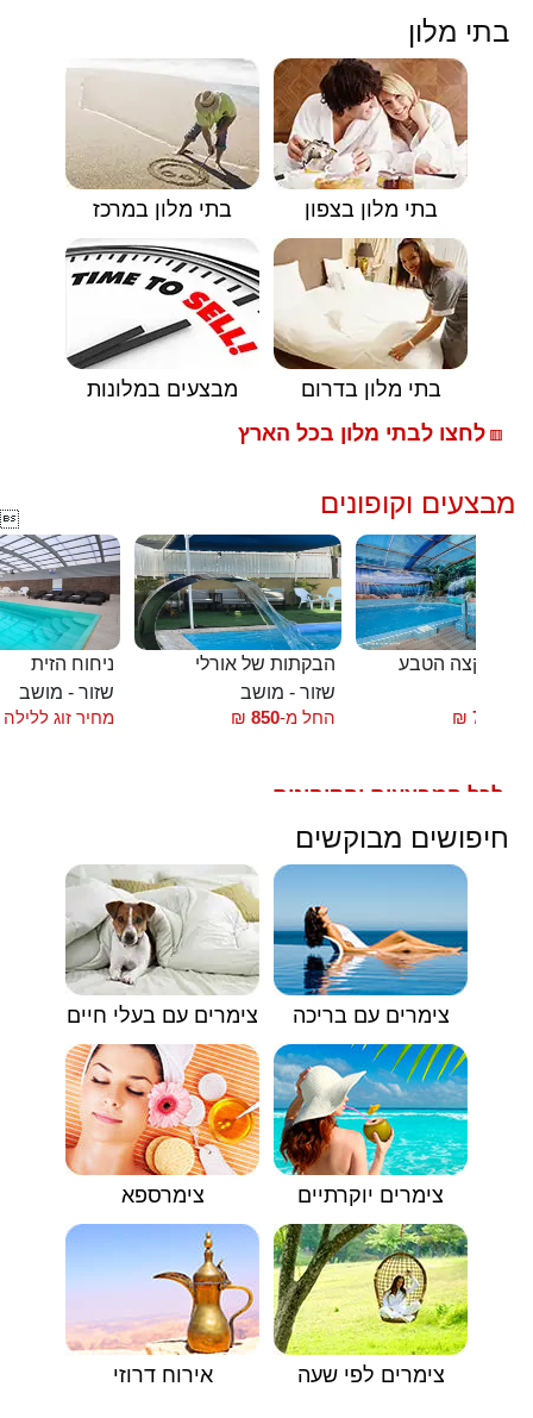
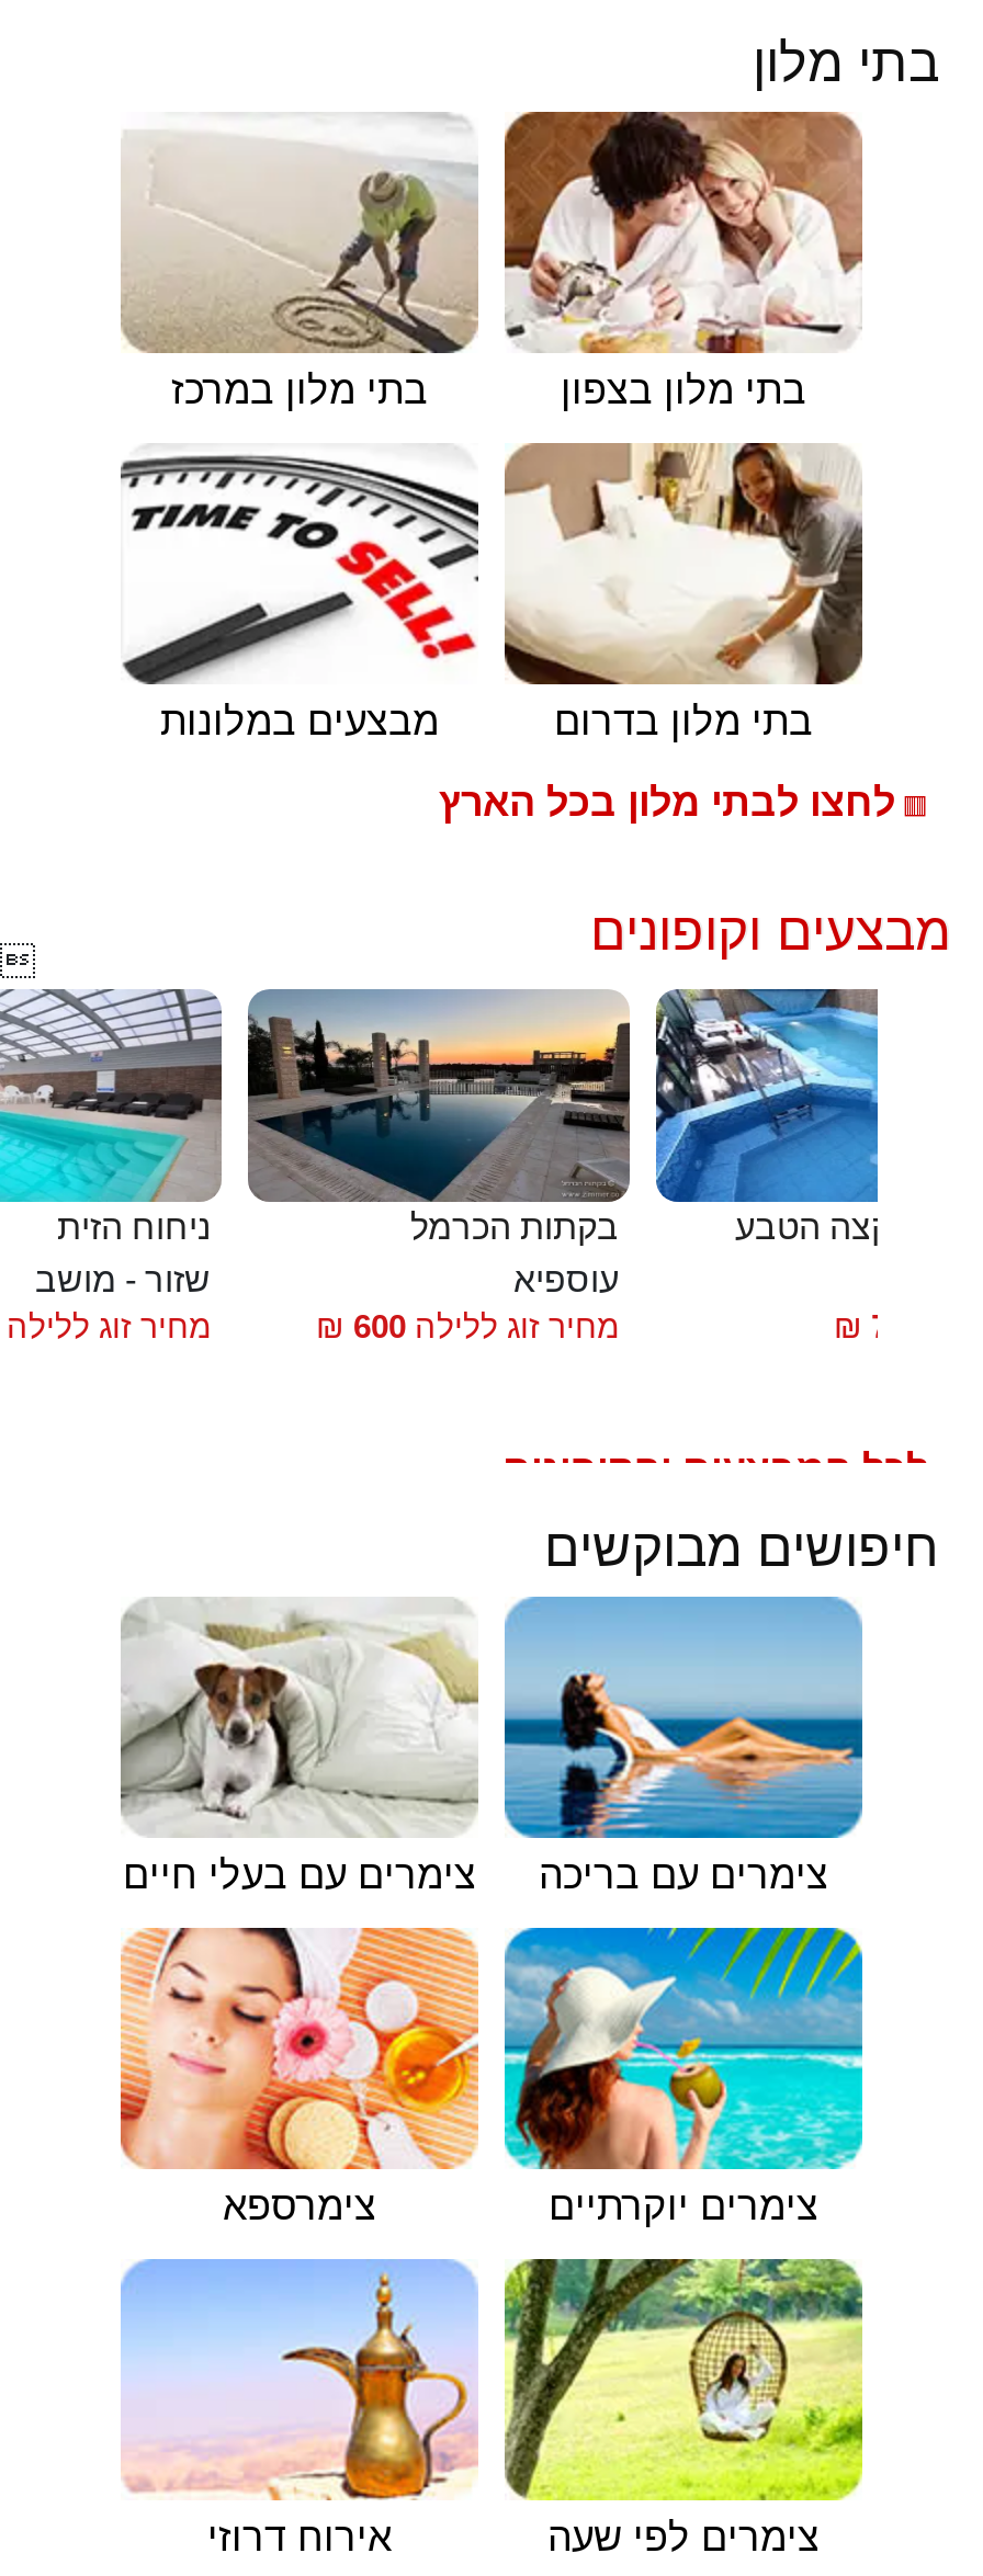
[133,533,343,727] [image] | הבקתות של אורלי | שזור - מושב | החל מ- 850 ₪ -> [246,989,632,1344] [image] | בקתות הכרמל | עוספיא | מחיר זוג ללילה 600 ₪
[355,533,477,651] [image] -> [654,987,880,1204] [image]

